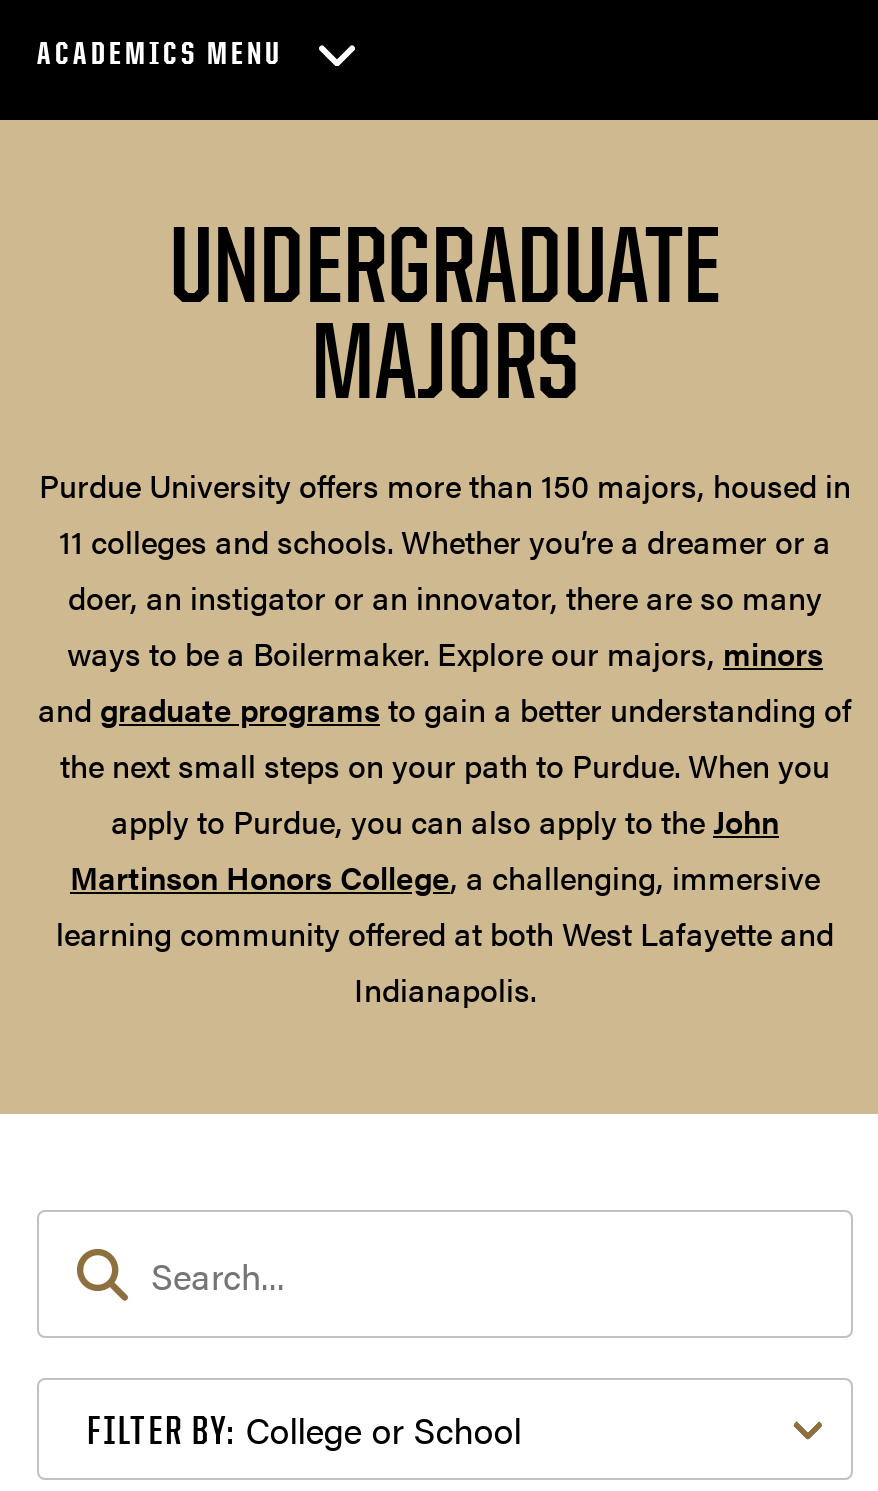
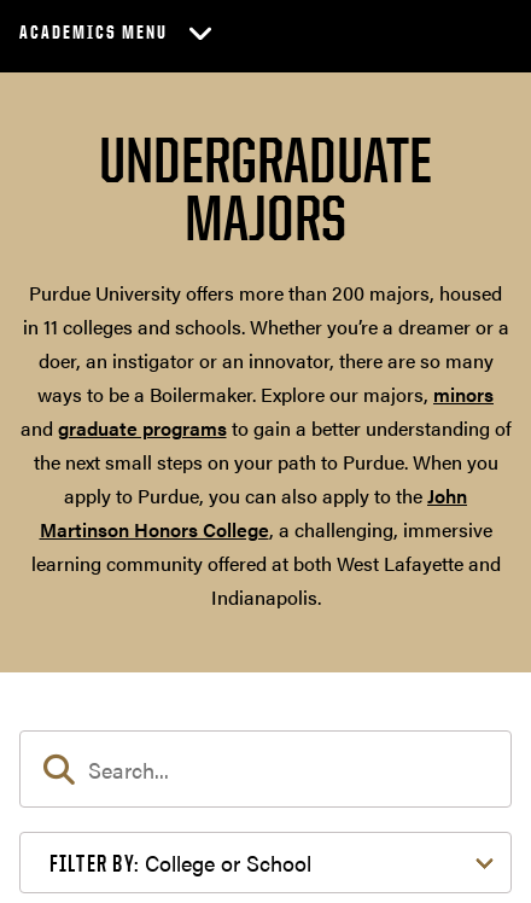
[39,462,851,564] Purdue University offers more than 150 majors, housed in | 11 colleges and schools. Whether you’re a dreamer or a -> [22,279,509,341] Purdue University offers more than 200 majors, housed | in 11 colleges and schools. Whether you’re a dreamer or a

